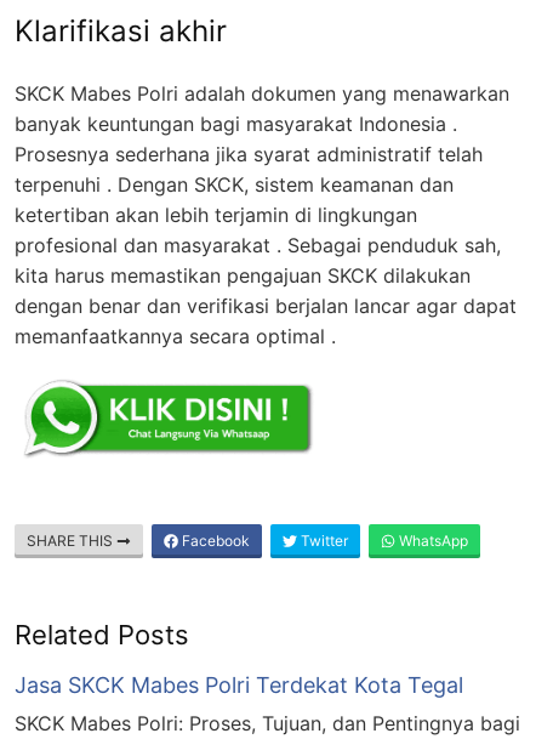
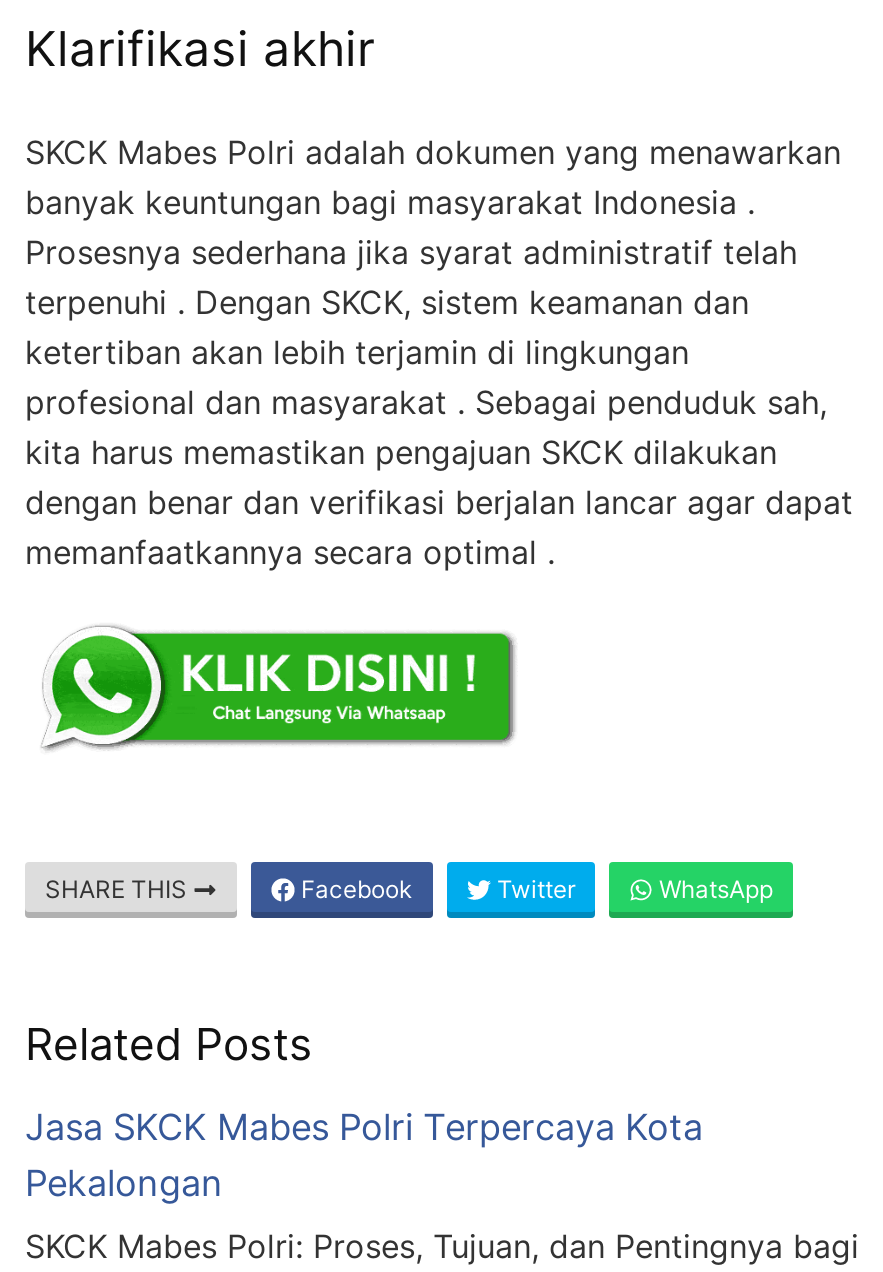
[15,672,463,698] Jasa SKCK Mabes Polri Terdekat Kota Tegal -> [25,1106,703,1204] Jasa SKCK Mabes Polri Terpercaya Kota | Pekalongan

